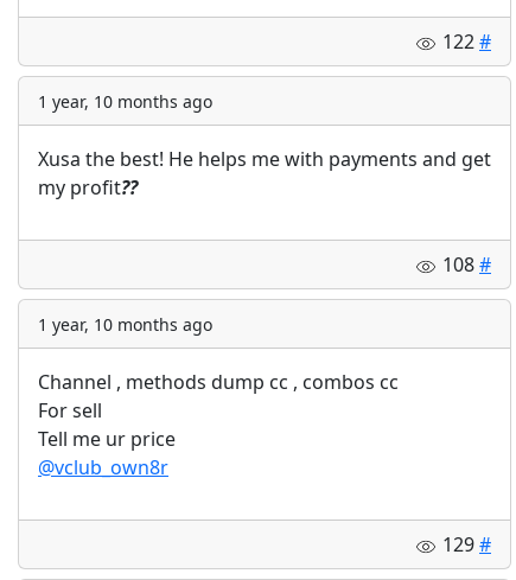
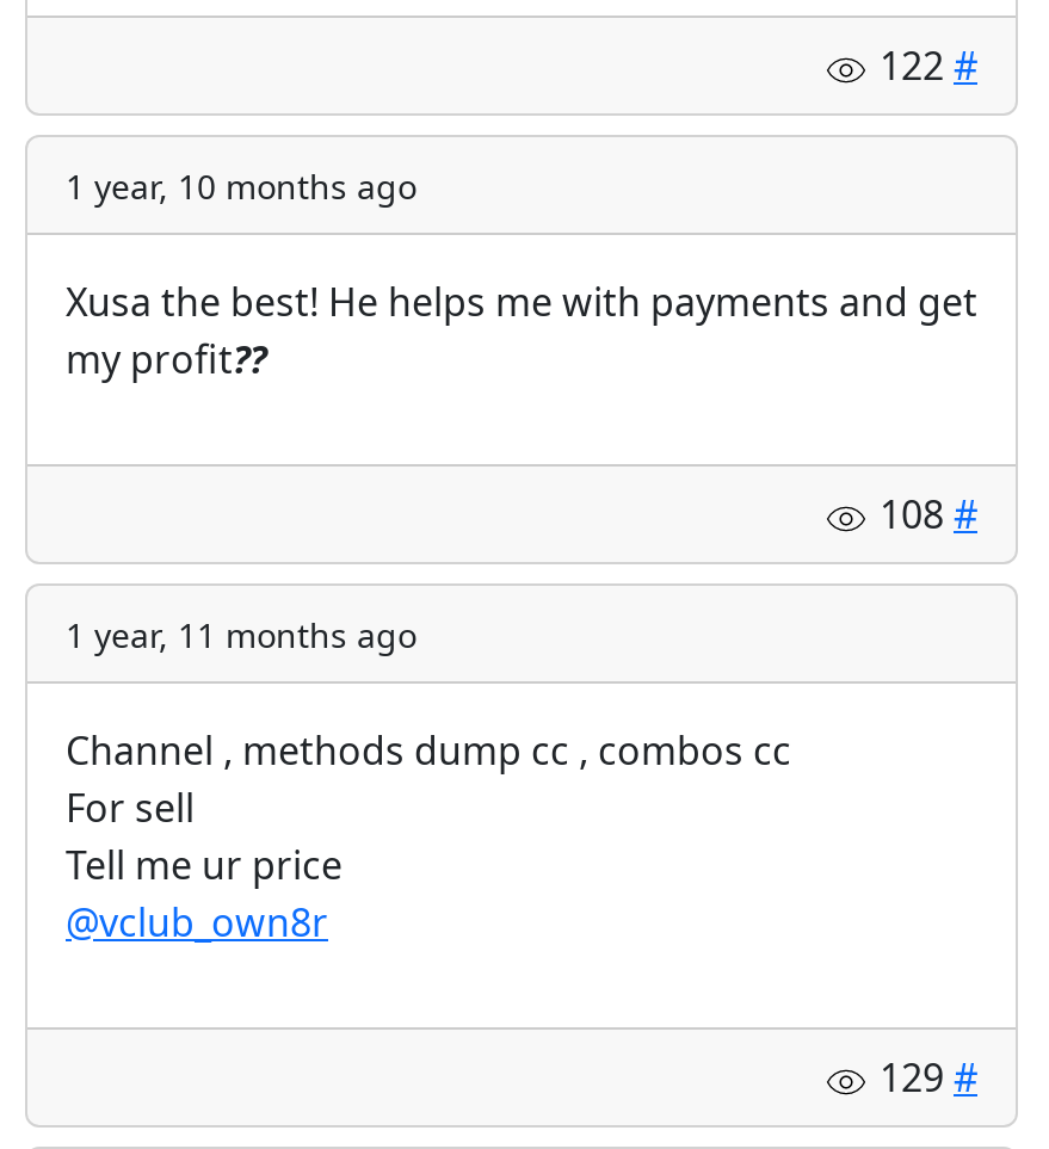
[38,314,212,336] 1 year, 10 months ago -> [66,613,416,658] 1 year, 11 months ago

